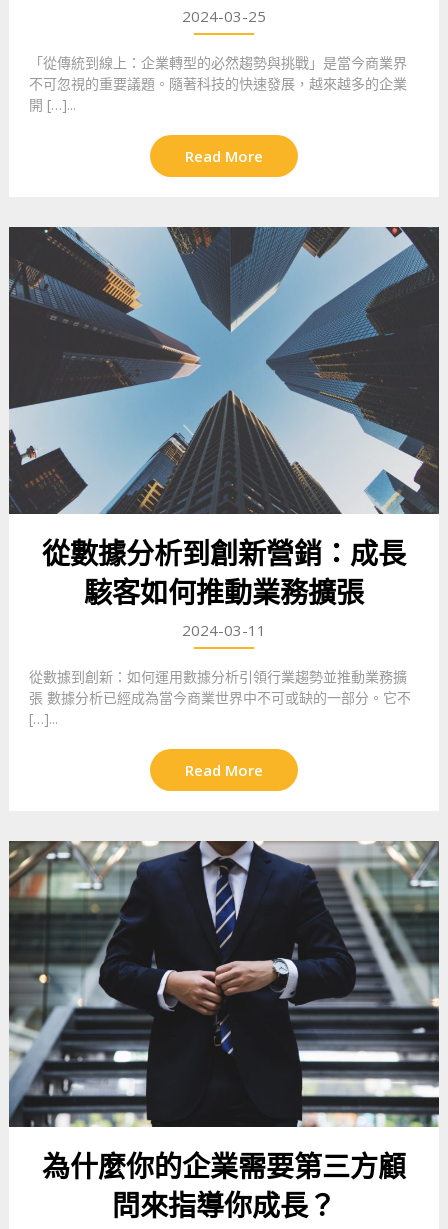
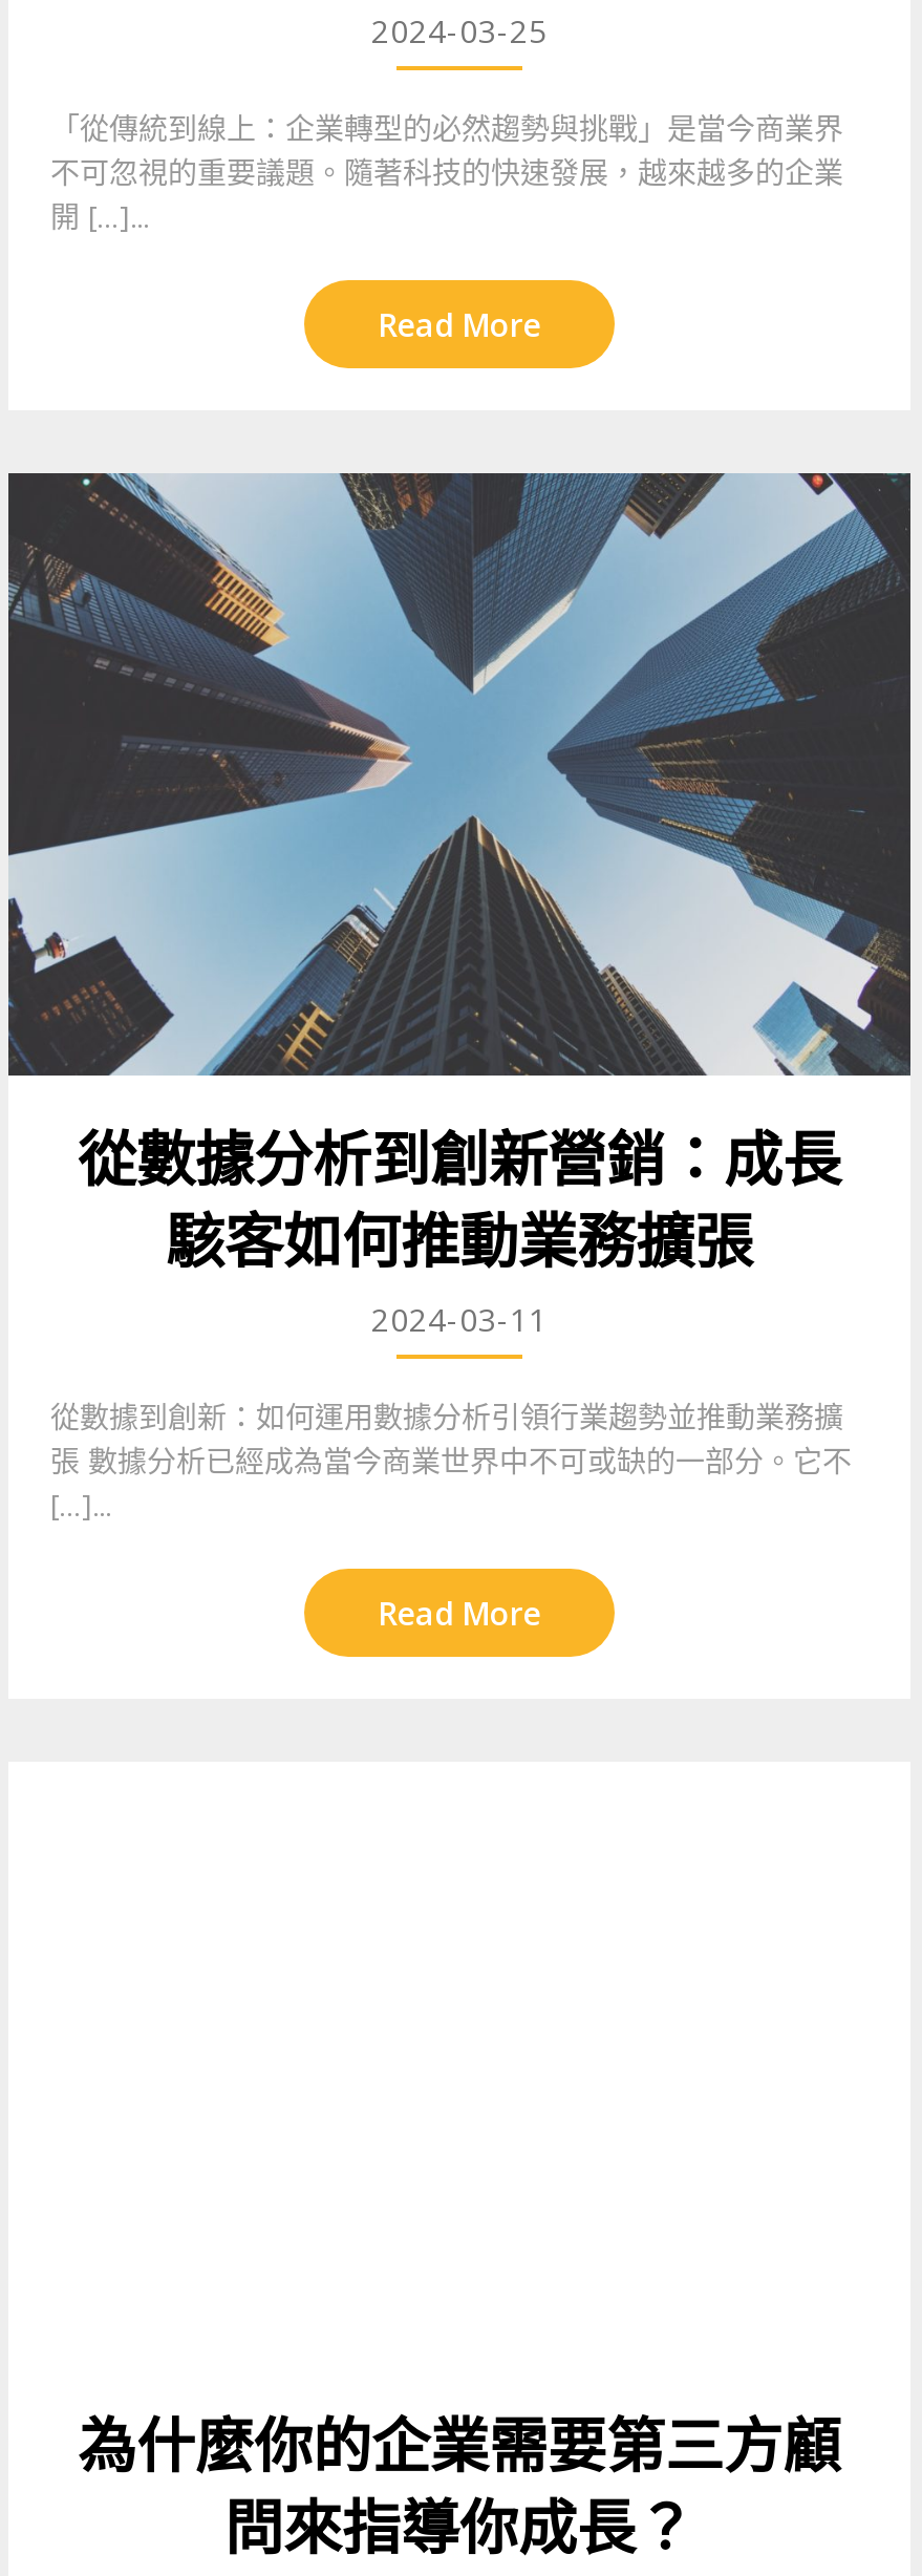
[8,840,440,1128] [image] -> none

